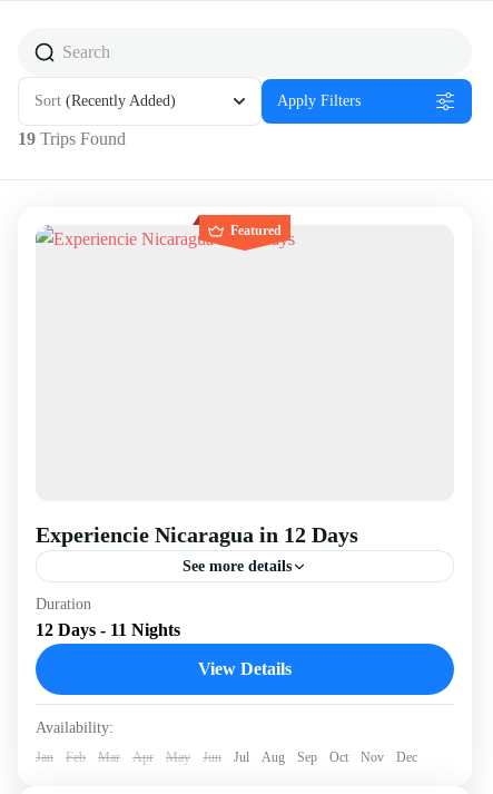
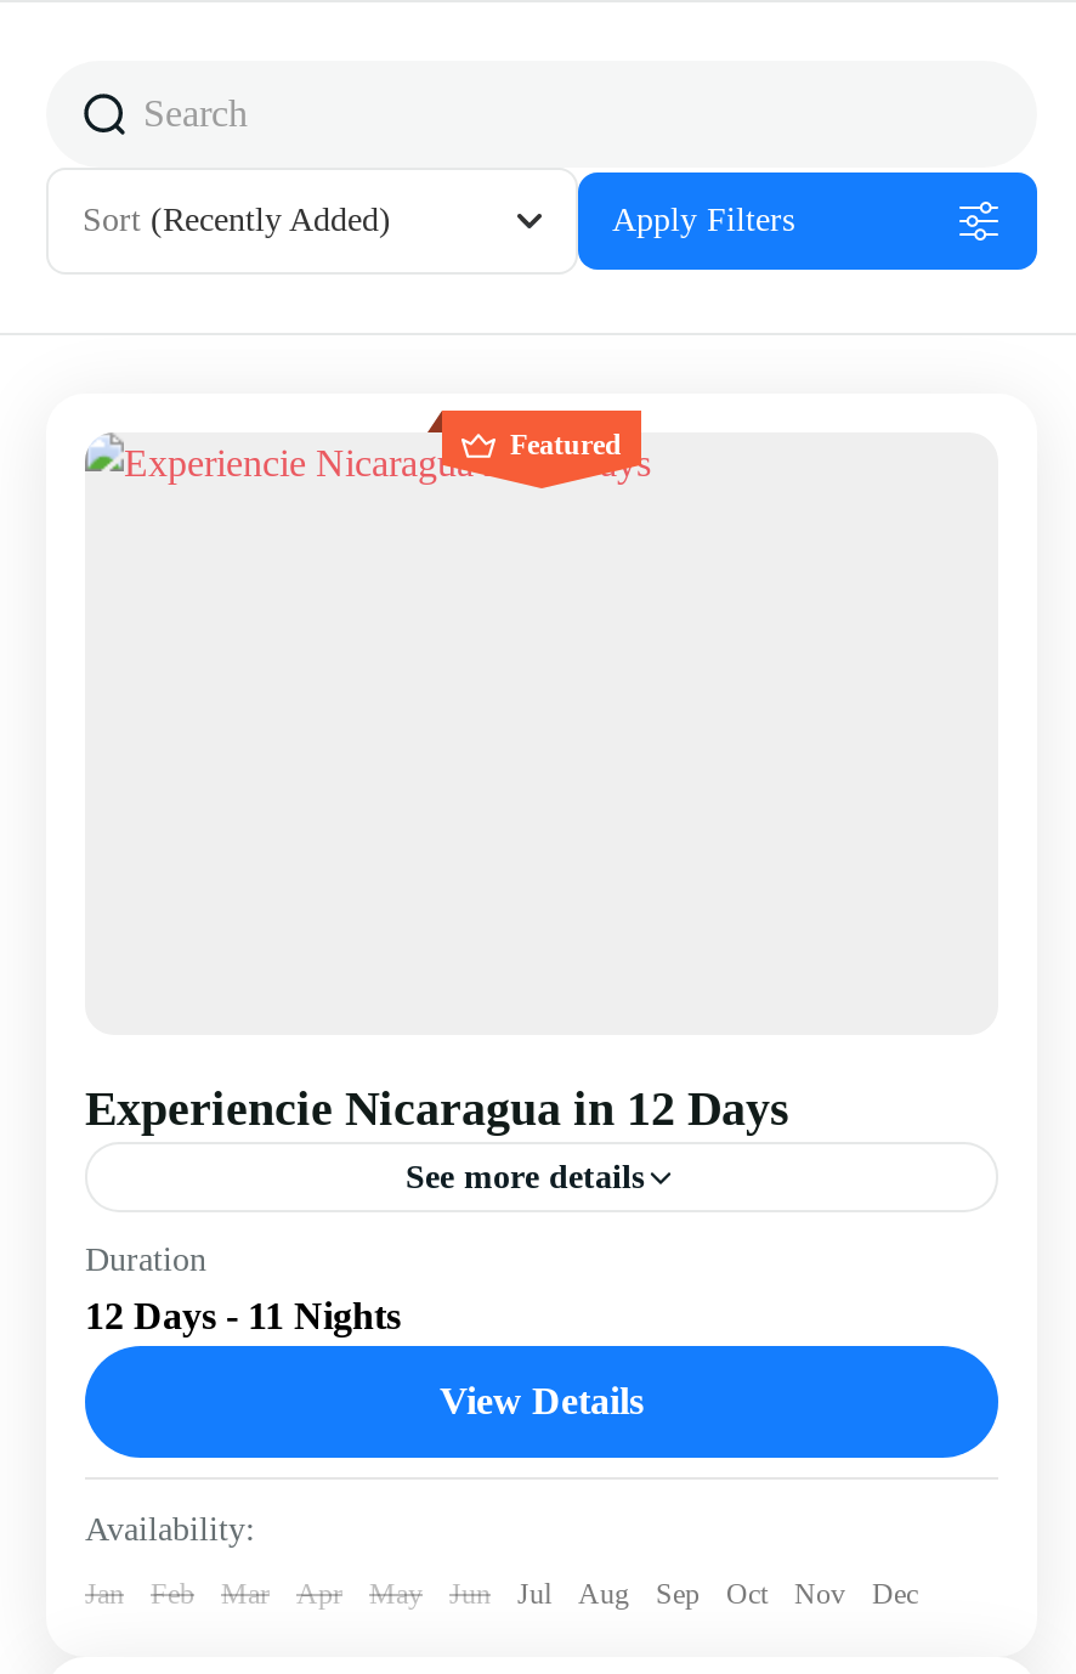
[18,129,126,148] 19 Trips Found -> none

